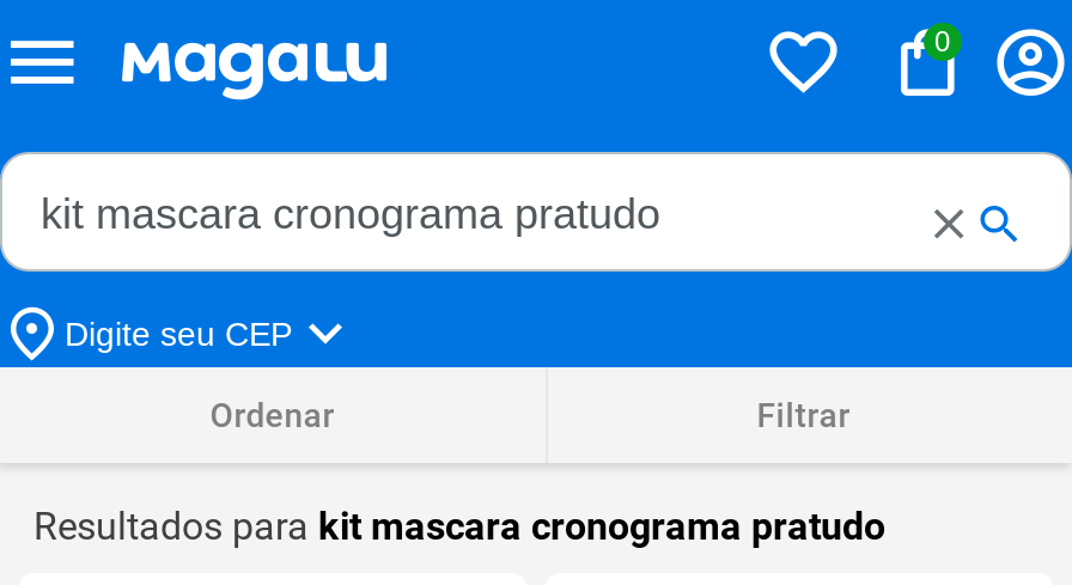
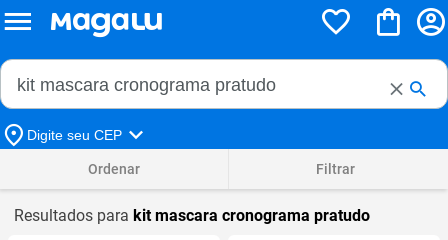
[934,25,951,59] 0 -> none

